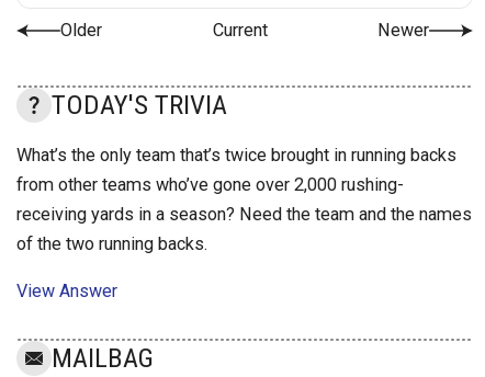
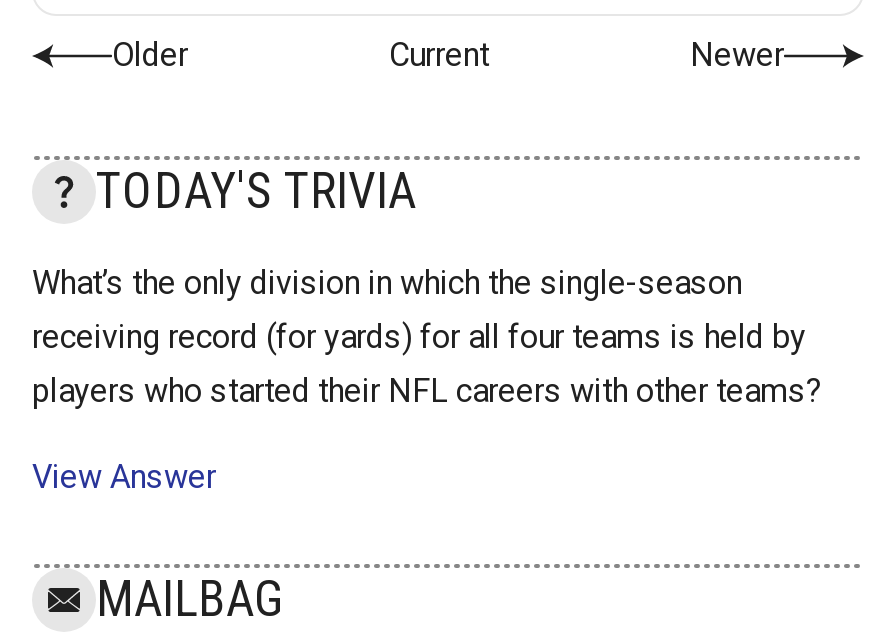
[16,144,472,254] What’s the only team that’s twice brought in running backs | from other teams who’ve gone over 2,000 rushing- | receiving yards in a season? Need the team and the names | of the two running backs. -> [32,263,822,409] What’s the only division in which the single-season | receiving record (for yards) for all four teams is held by | players who started their NFL careers with other teams?

